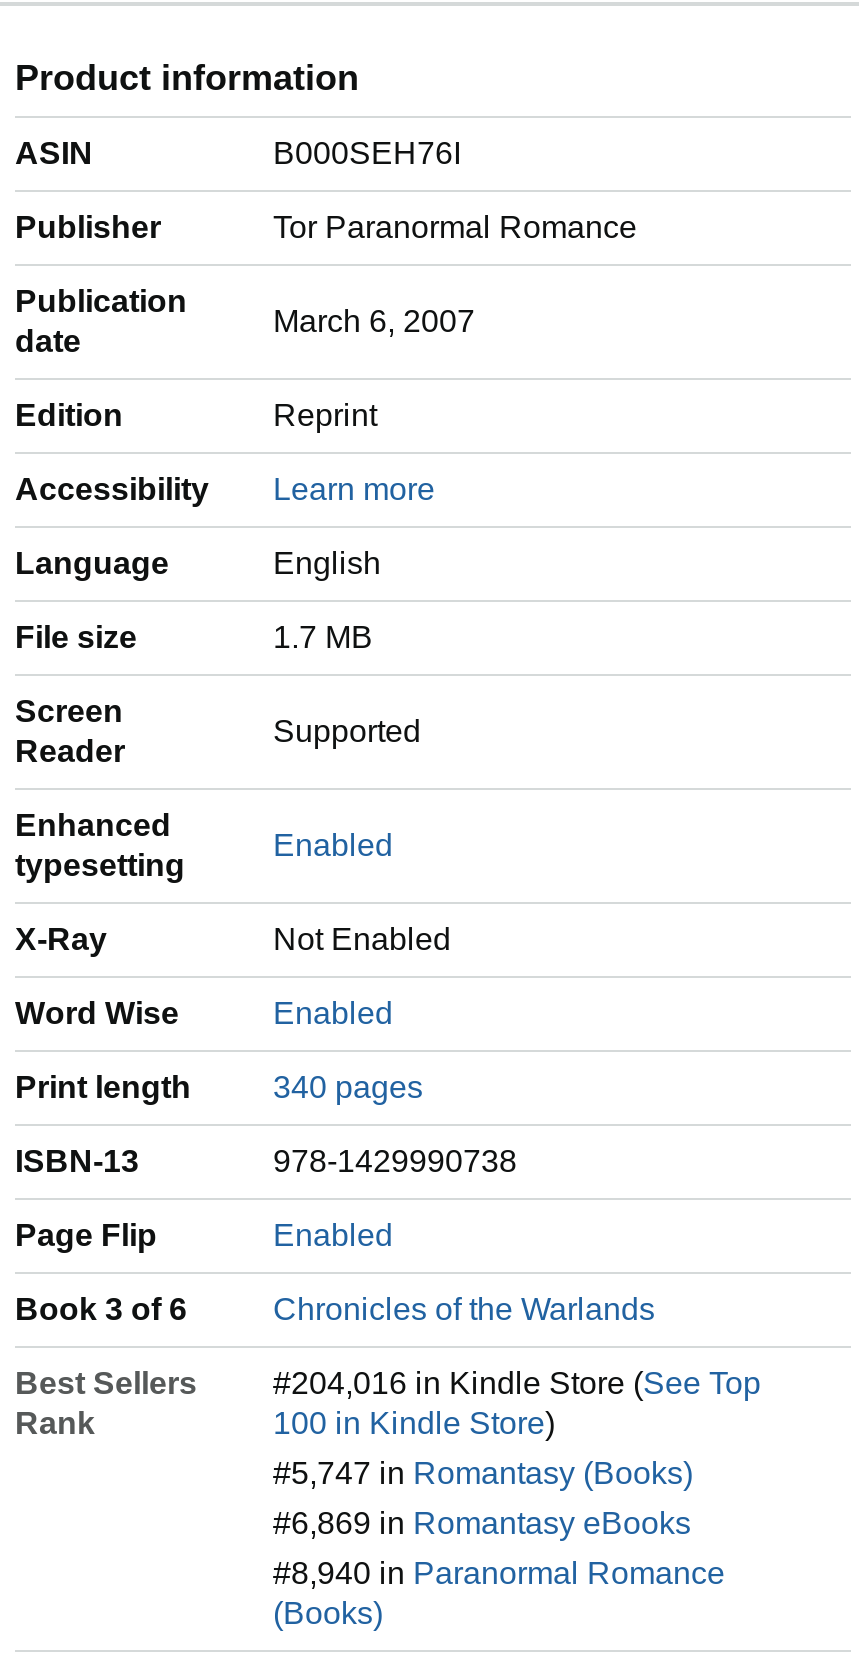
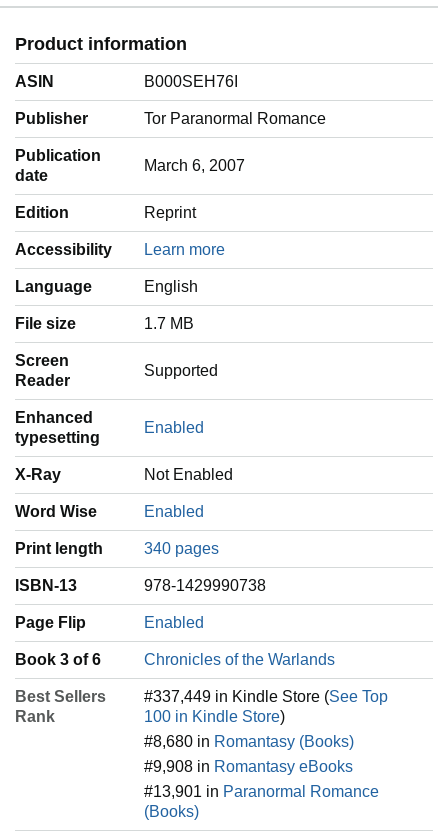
[273,1366,761,1400] #204,016 in Kindle Store (See Top -> [144,688,388,705] #337,449 in Kindle Store (See Top
[273,1456,693,1490] #5,747 in Romantasy (Books) -> [144,733,354,750] #8,680 in Romantasy (Books)
[273,1506,691,1540] #6,869 in Romantasy eBooks -> [144,758,353,775] #9,908 in Romantasy eBooks
[273,1556,725,1590] #8,940 in Paranormal Romance -> [144,783,379,800] #13,901 in Paranormal Romance

